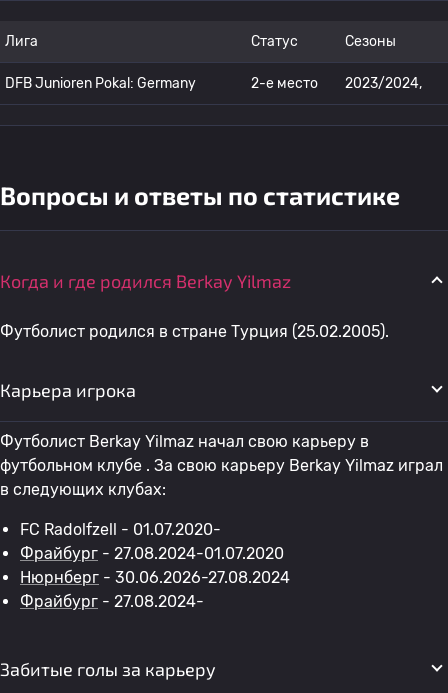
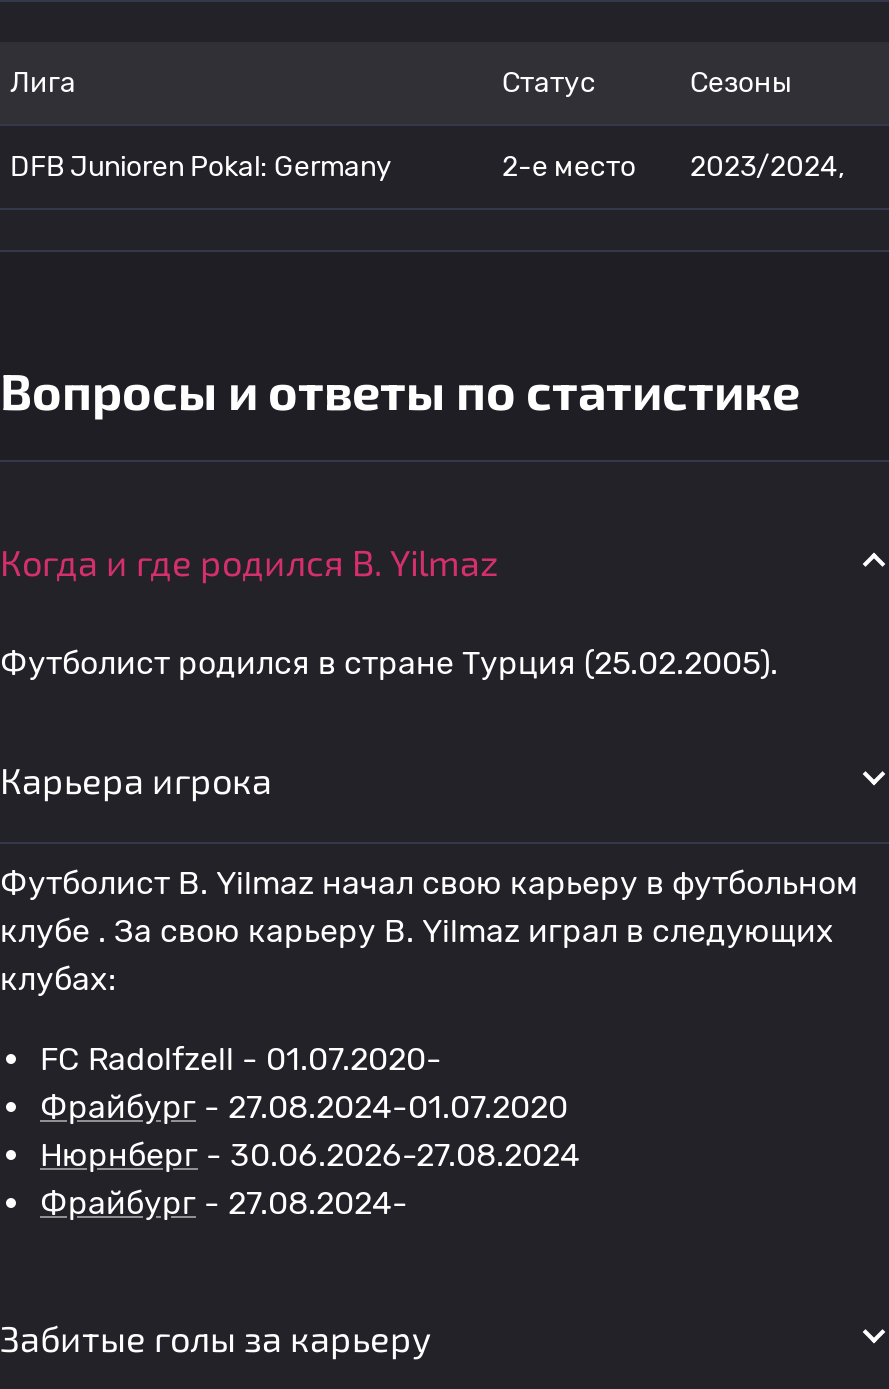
[0,270,291,292] Когда и где родился Berkay Yilmaz -> [0,540,498,584] Когда и где родился B. Yilmaz
[0,432,443,499] Футболист Berkay Yilmaz начал свою карьеру в | футбольном клубе . За свою карьеру Berkay Yilmaz играл | в следующих клубах: -> [0,864,858,998] Футболист B. Yilmaz начал свою карьеру в футбольном | клубе . За свою карьеру B. Yilmaz играл в следующих | клубах:

